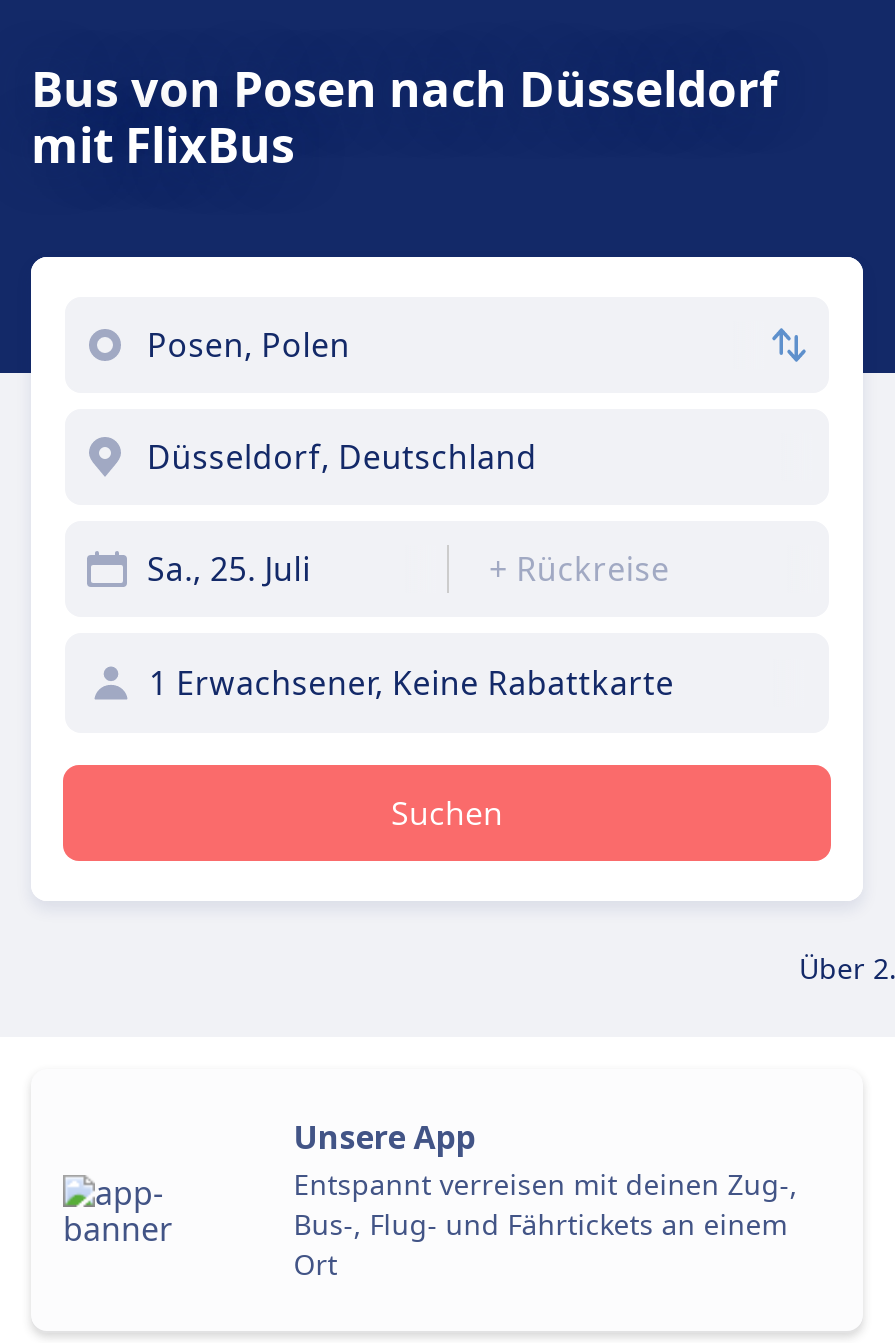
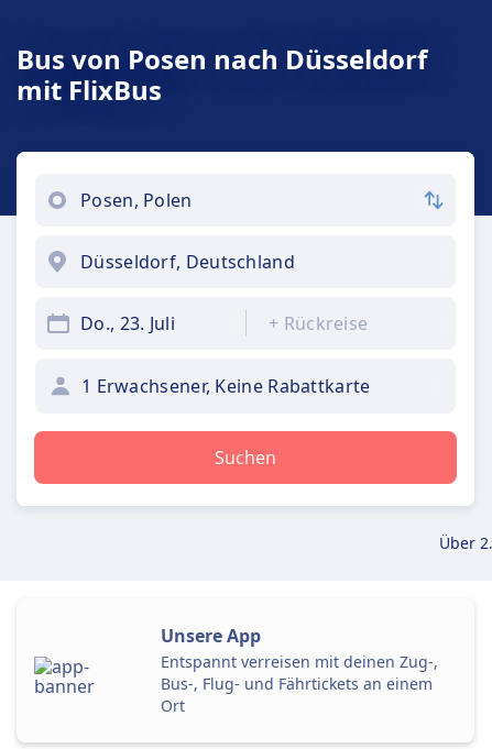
[147,547,311,591] Sa., 25. Juli -> [80,311,175,335] Do., 23. Juli

